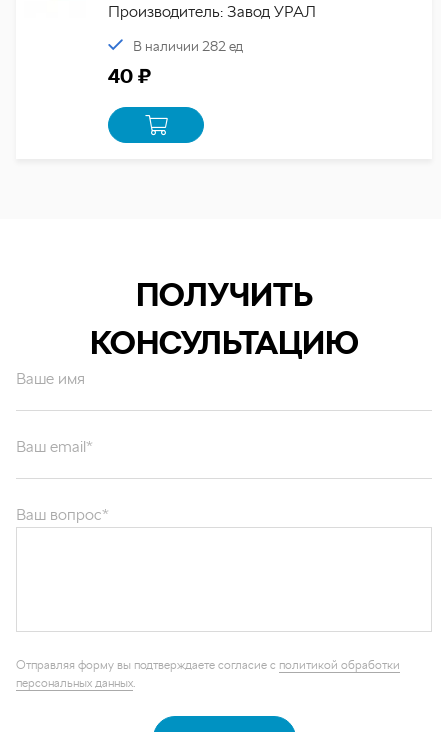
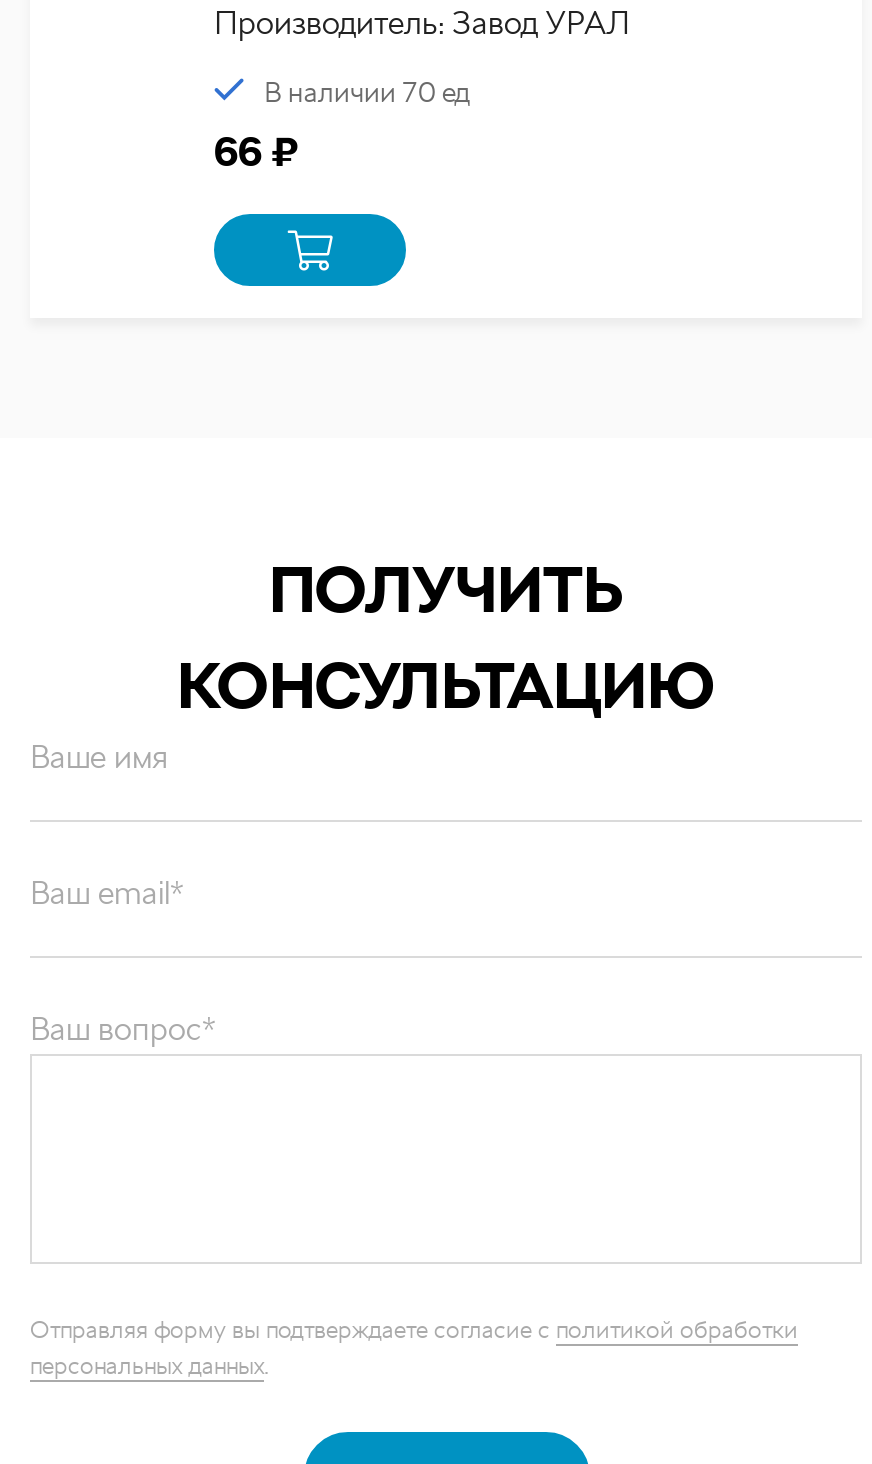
[133,38,243,54] В наличии 282 ед -> [264,76,470,108] В наличии 70 ед
[108,64,151,88] 40 ₽ -> [214,128,298,176] 66 ₽

